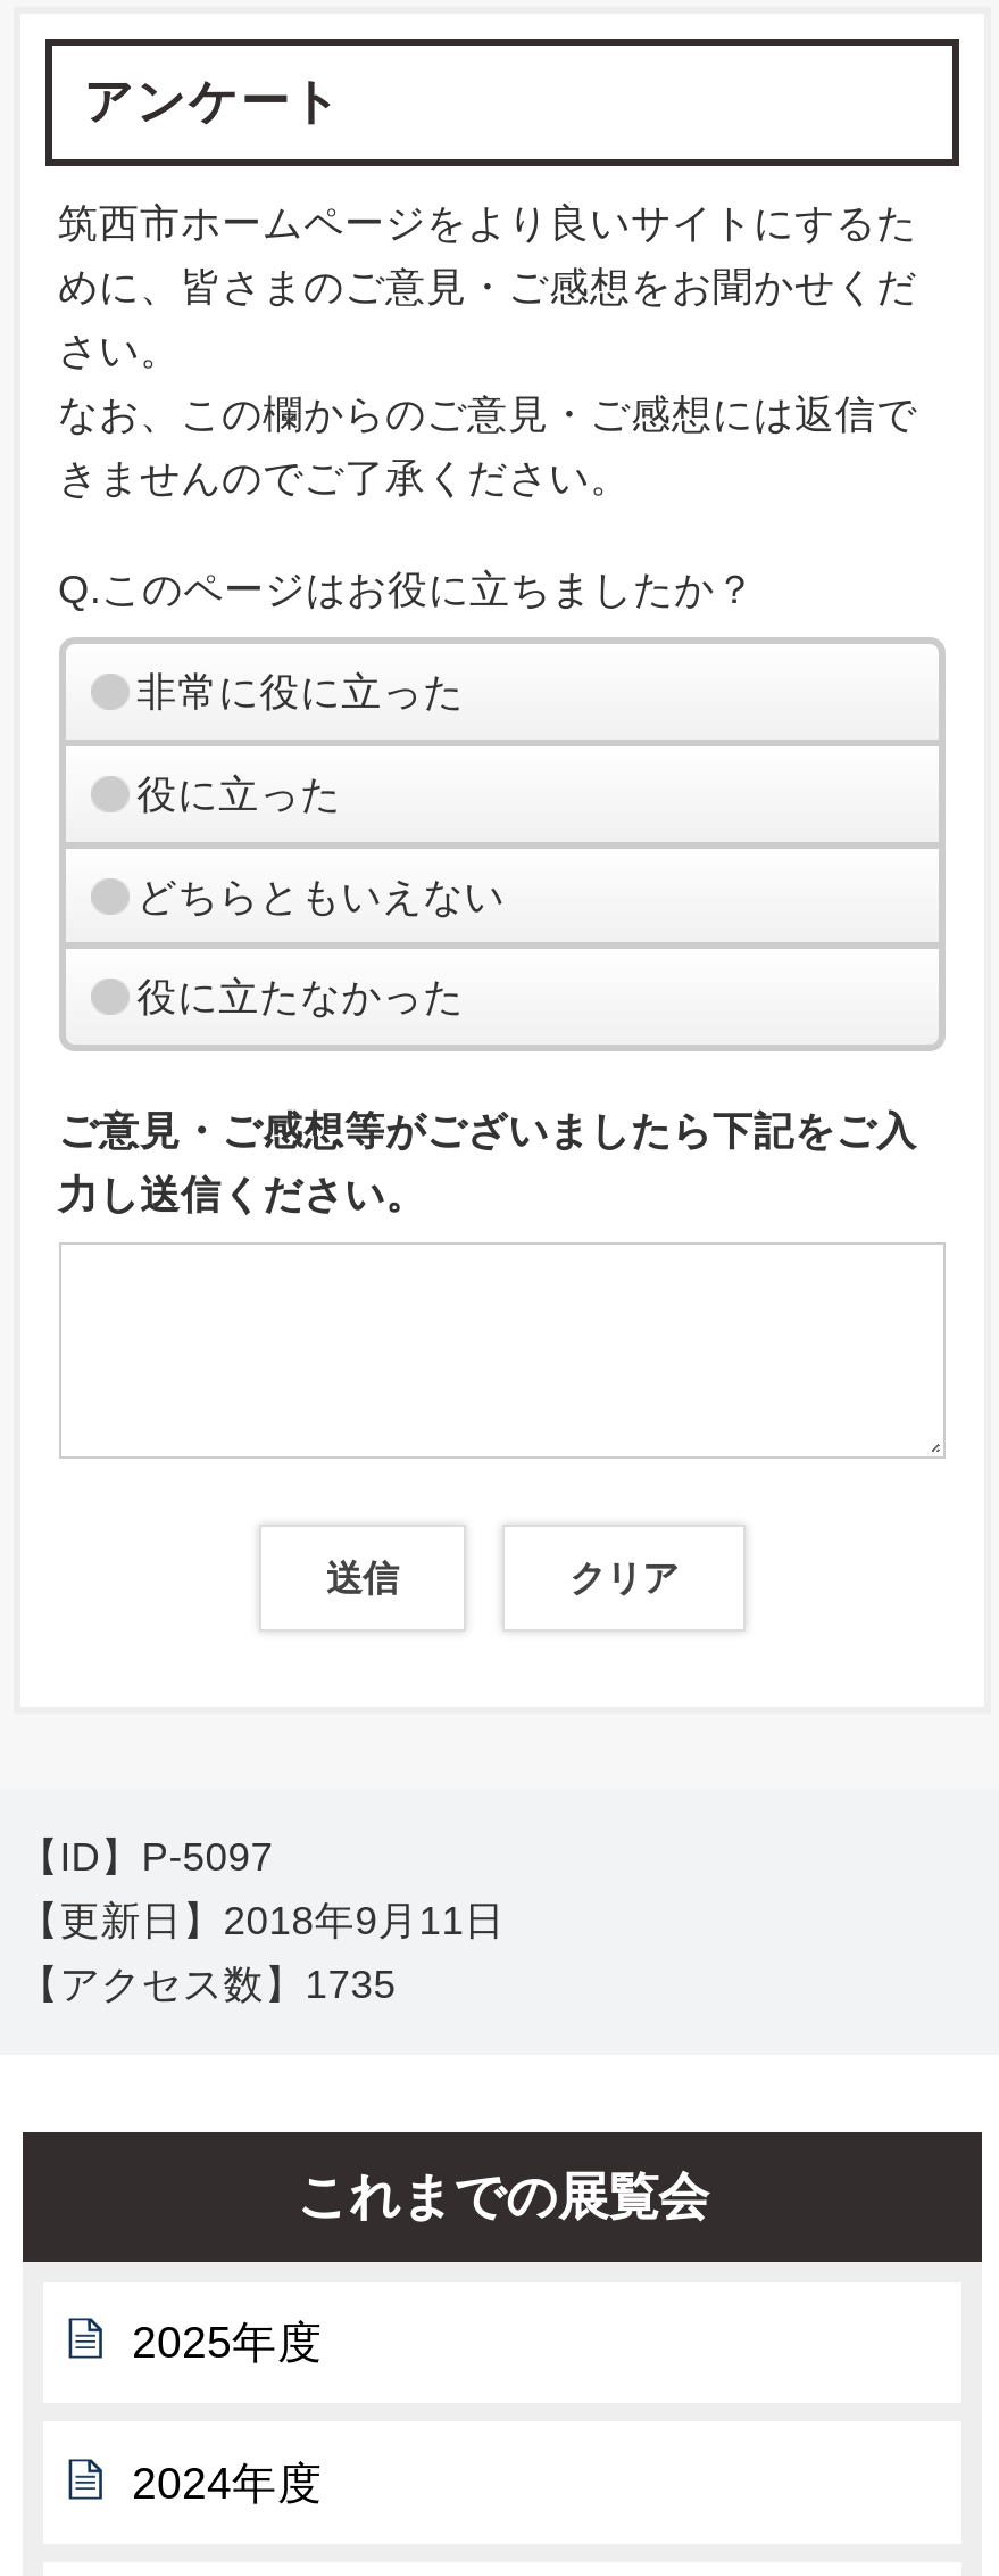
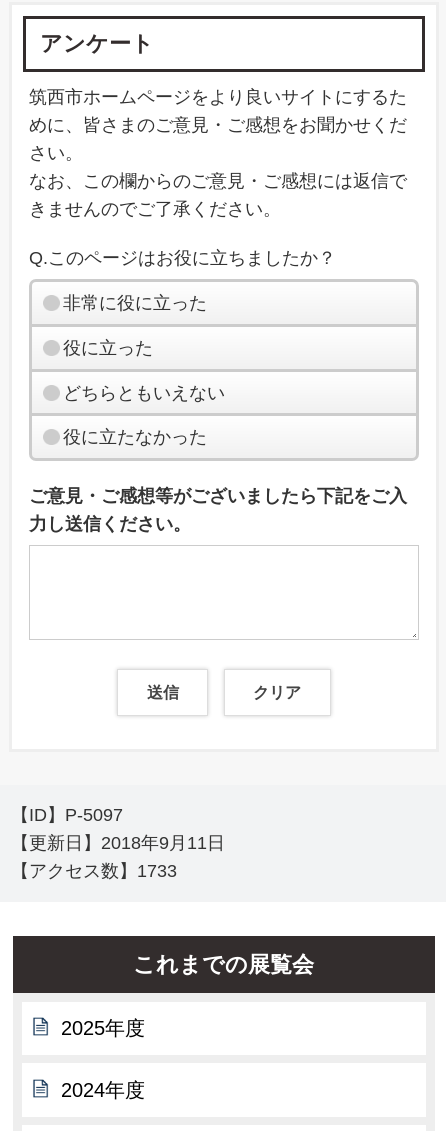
[19,1962,396,2008] 【アクセス数】1735 -> [11,861,177,881] 【アクセス数】1733

